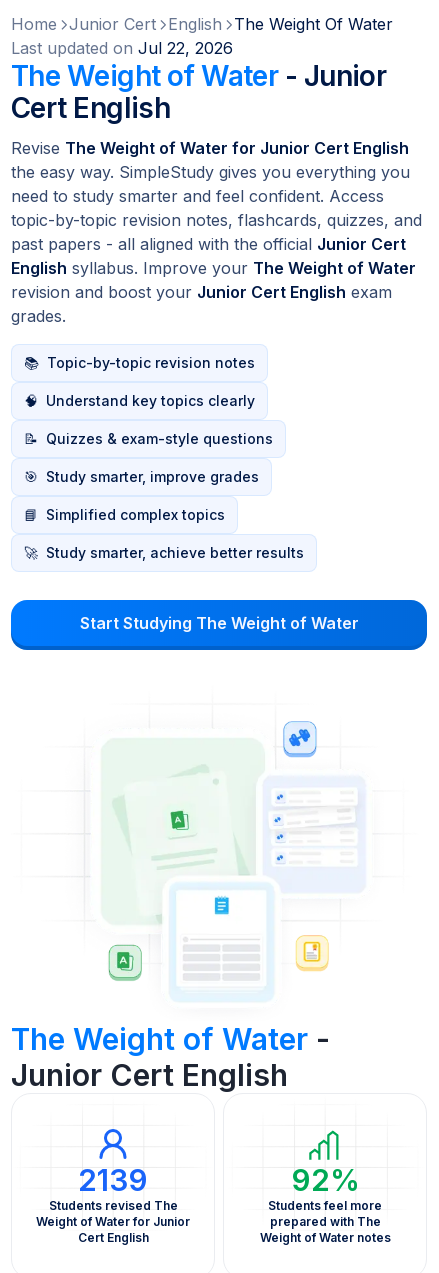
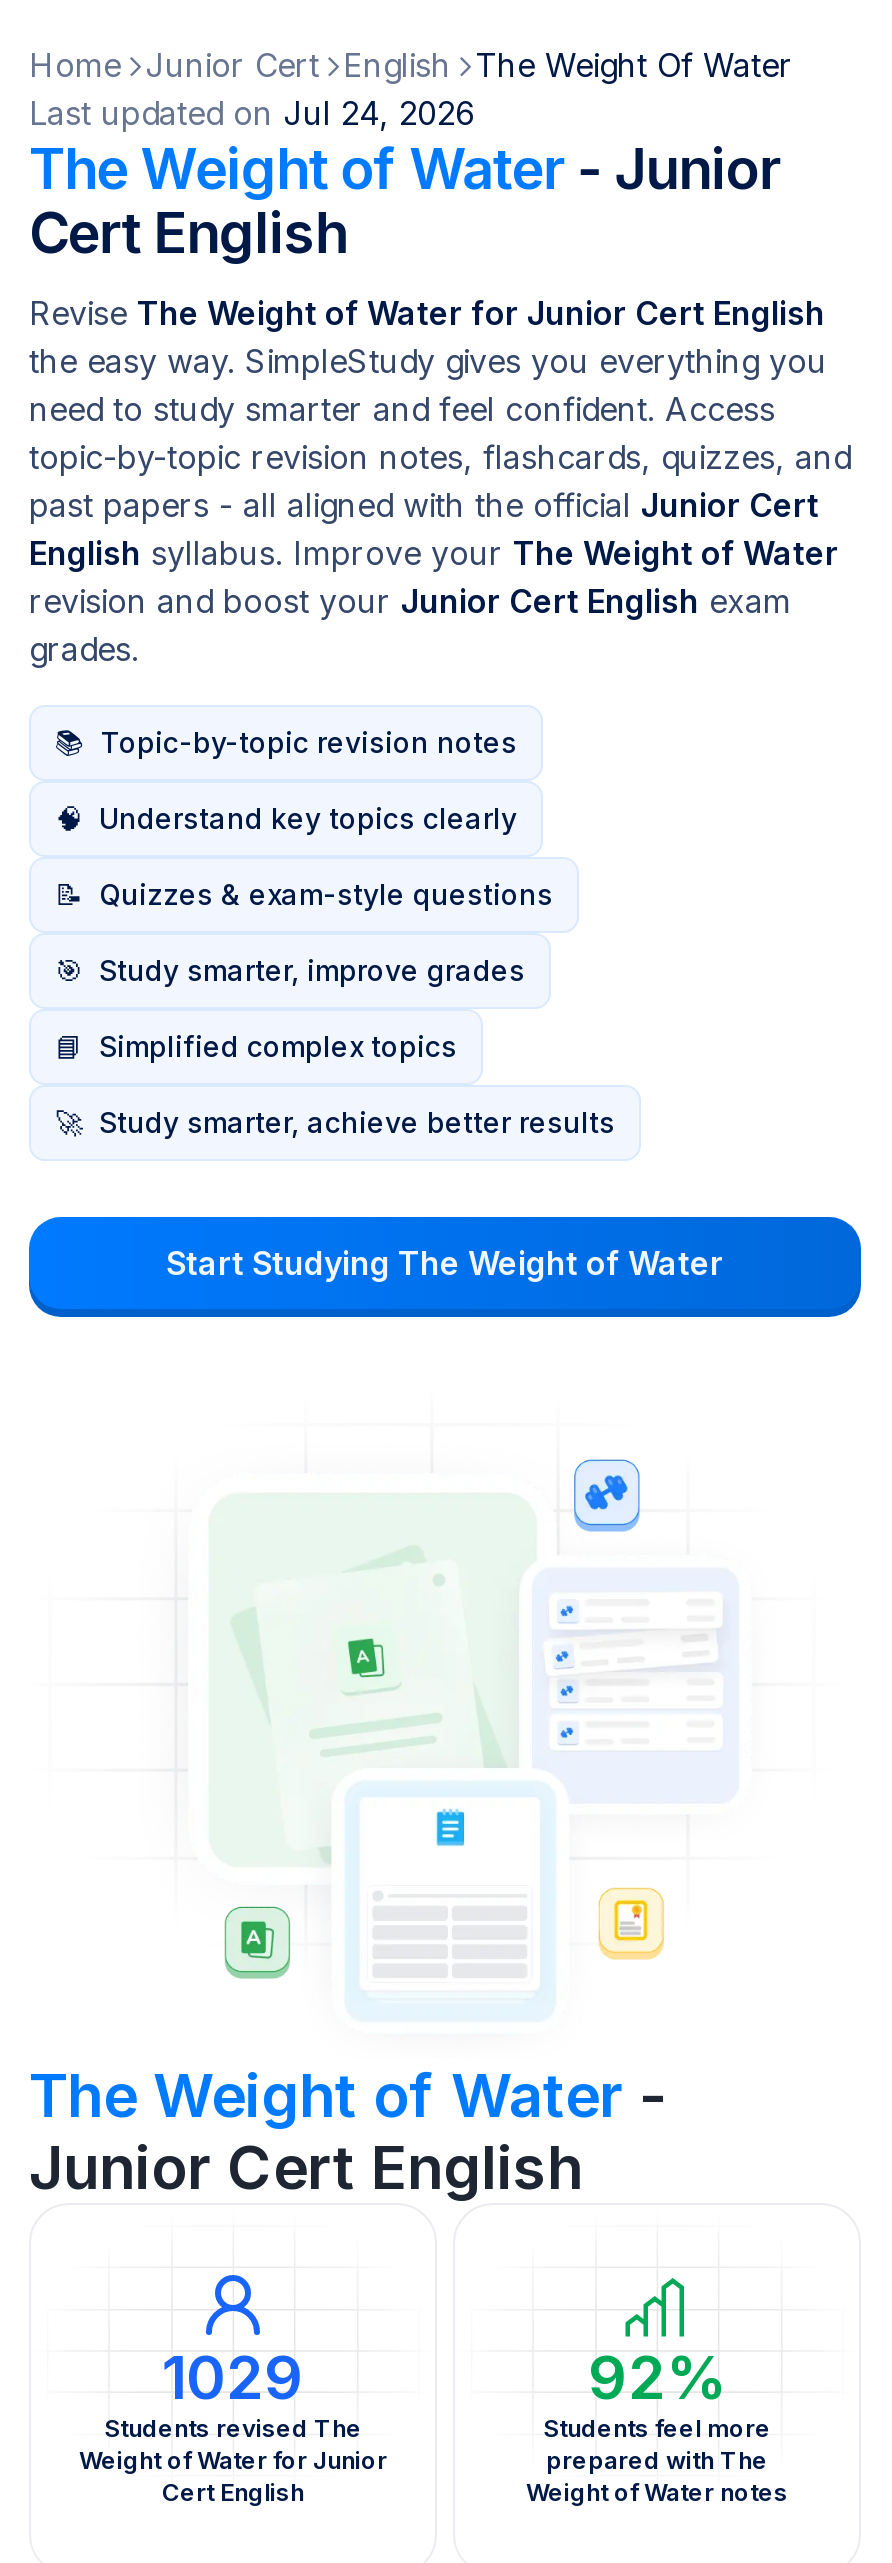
[11,38,233,58] Last updated on Jul 22, 2026 -> [29,93,475,133] Last updated on Jul 24, 2026
[78,1162,148,1198] 2139 -> [162,2341,304,2413] 1029

